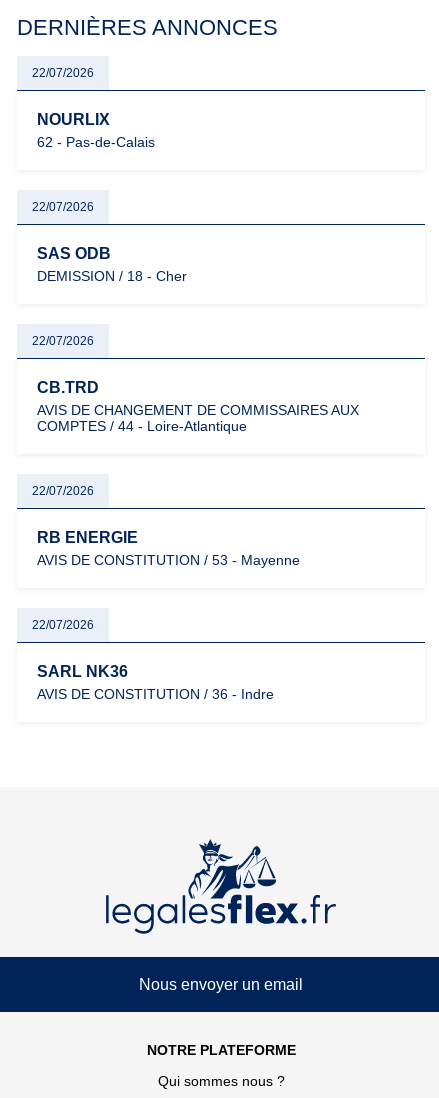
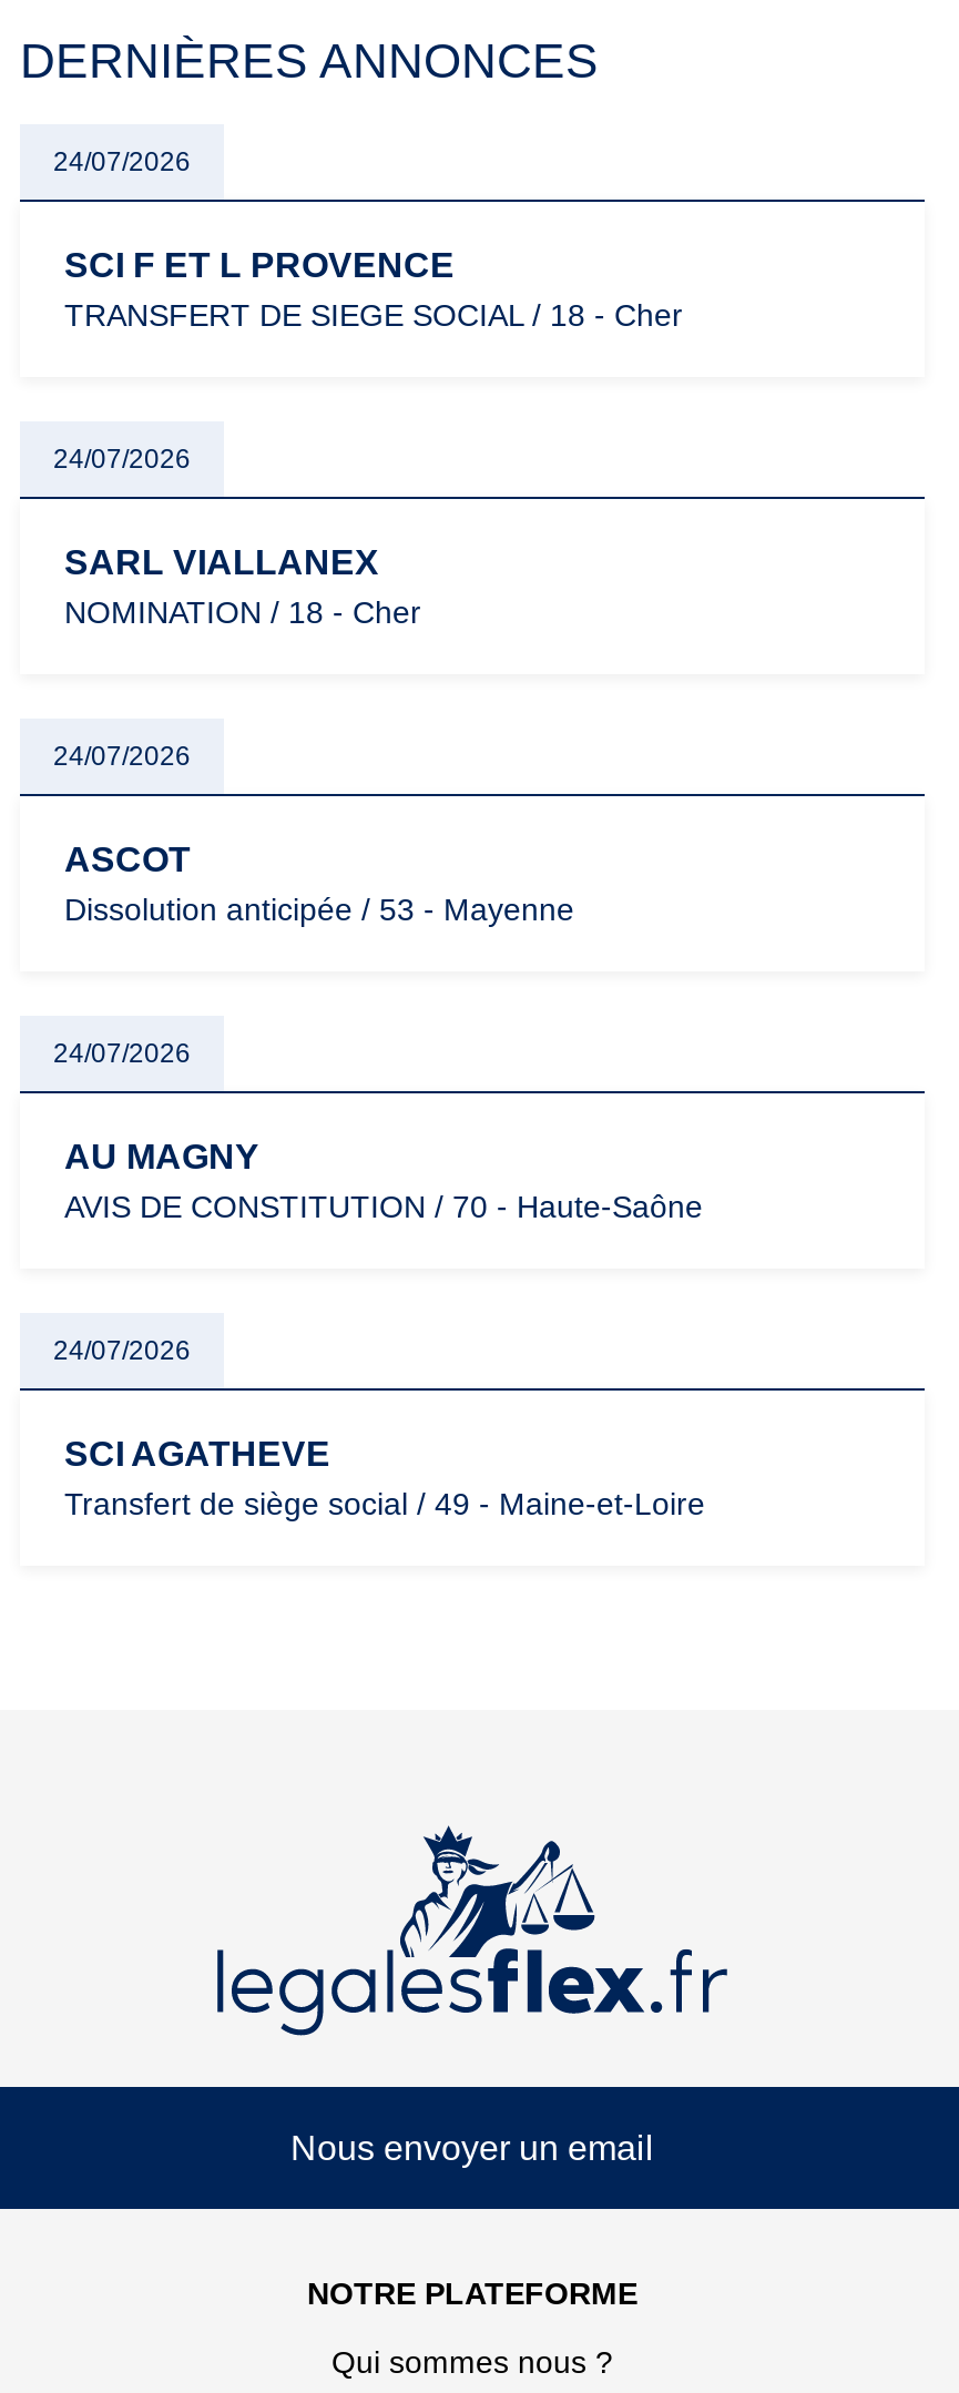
[32,66,94,80] 22/07/2026 -> [53,146,191,177] 24/07/2026
[37,111,155,150] NOURLIX | 62 - Pas-de-Calais -> [64,246,683,333] SCI F ET L PROVENCE | TRANSFERT DE SIEGE SOCIAL / 18 - Cher
[32,200,94,214] 22/07/2026 -> [53,444,191,475] 24/07/2026
[37,245,187,284] SAS ODB | DEMISSION / 18 - Cher -> [64,543,421,630] SARL VIALLANEX | NOMINATION / 18 - Cher
[32,334,94,348] 22/07/2026 -> [53,741,191,772] 24/07/2026
[37,379,359,434] CB.TRD | AVIS DE CHANGEMENT DE COMMISSAIRES AUX | COMPTES / 44 - Loire-Atlantique -> [64,841,574,927] ASCOT | Dissolution anticipée / 53 - Mayenne
[32,484,94,498] 22/07/2026 -> [53,1038,191,1069] 24/07/2026
[37,529,300,568] RB ENERGIE | AVIS DE CONSTITUTION / 53 - Mayenne -> [64,1138,703,1224] AU MAGNY | AVIS DE CONSTITUTION / 70 - Haute-Saône
[32,618,94,632] 22/07/2026 -> [53,1335,191,1366] 24/07/2026
[37,663,274,702] SARL NK36 | AVIS DE CONSTITUTION / 36 - Indre -> [64,1435,705,1521] SCI AGATHEVE | Transfert de siège social / 49 - Maine-et-Loire

